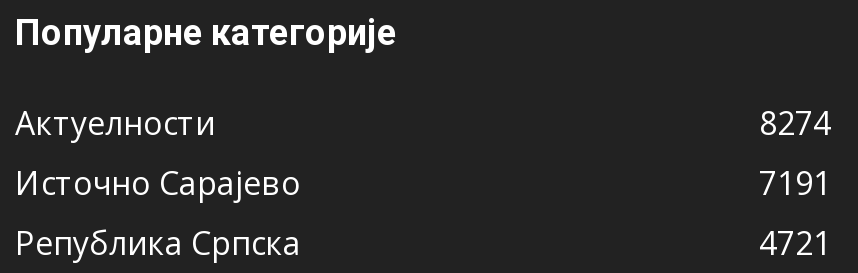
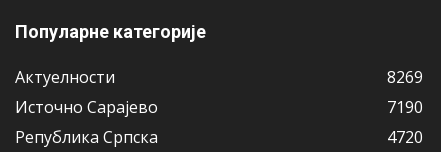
[759,101,831,145] 8274 -> [387,66,423,88] 8269
[759,161,831,205] 7191 -> [387,96,423,118] 7190
[759,221,831,265] 4721 -> [387,126,423,148] 4720

